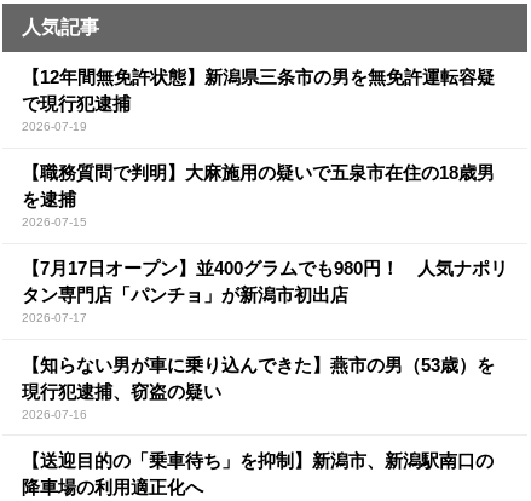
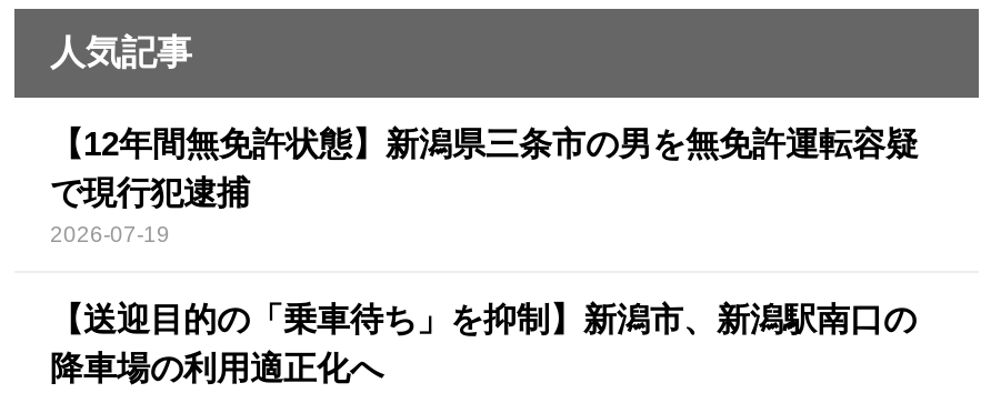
[22,162,508,421] 【職務質問で判明】大麻施用の疑いで五泉市在住の18歳男 | を逮捕 | 2026-07-15 | 【7月17日オープン】並400グラムでも980円！ 人気ナポリ | タン専門店「パンチョ」が新潟市初出店 | 2026-07-17 | 【知らない男が車に乗り込んできた】燕市の男（53歳）を | 現行犯逮捕、窃盗の疑い | 2026-07-16 -> none

